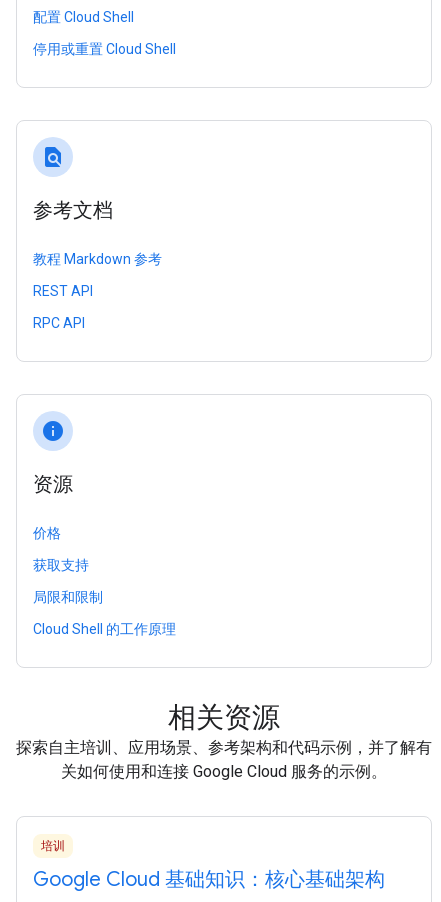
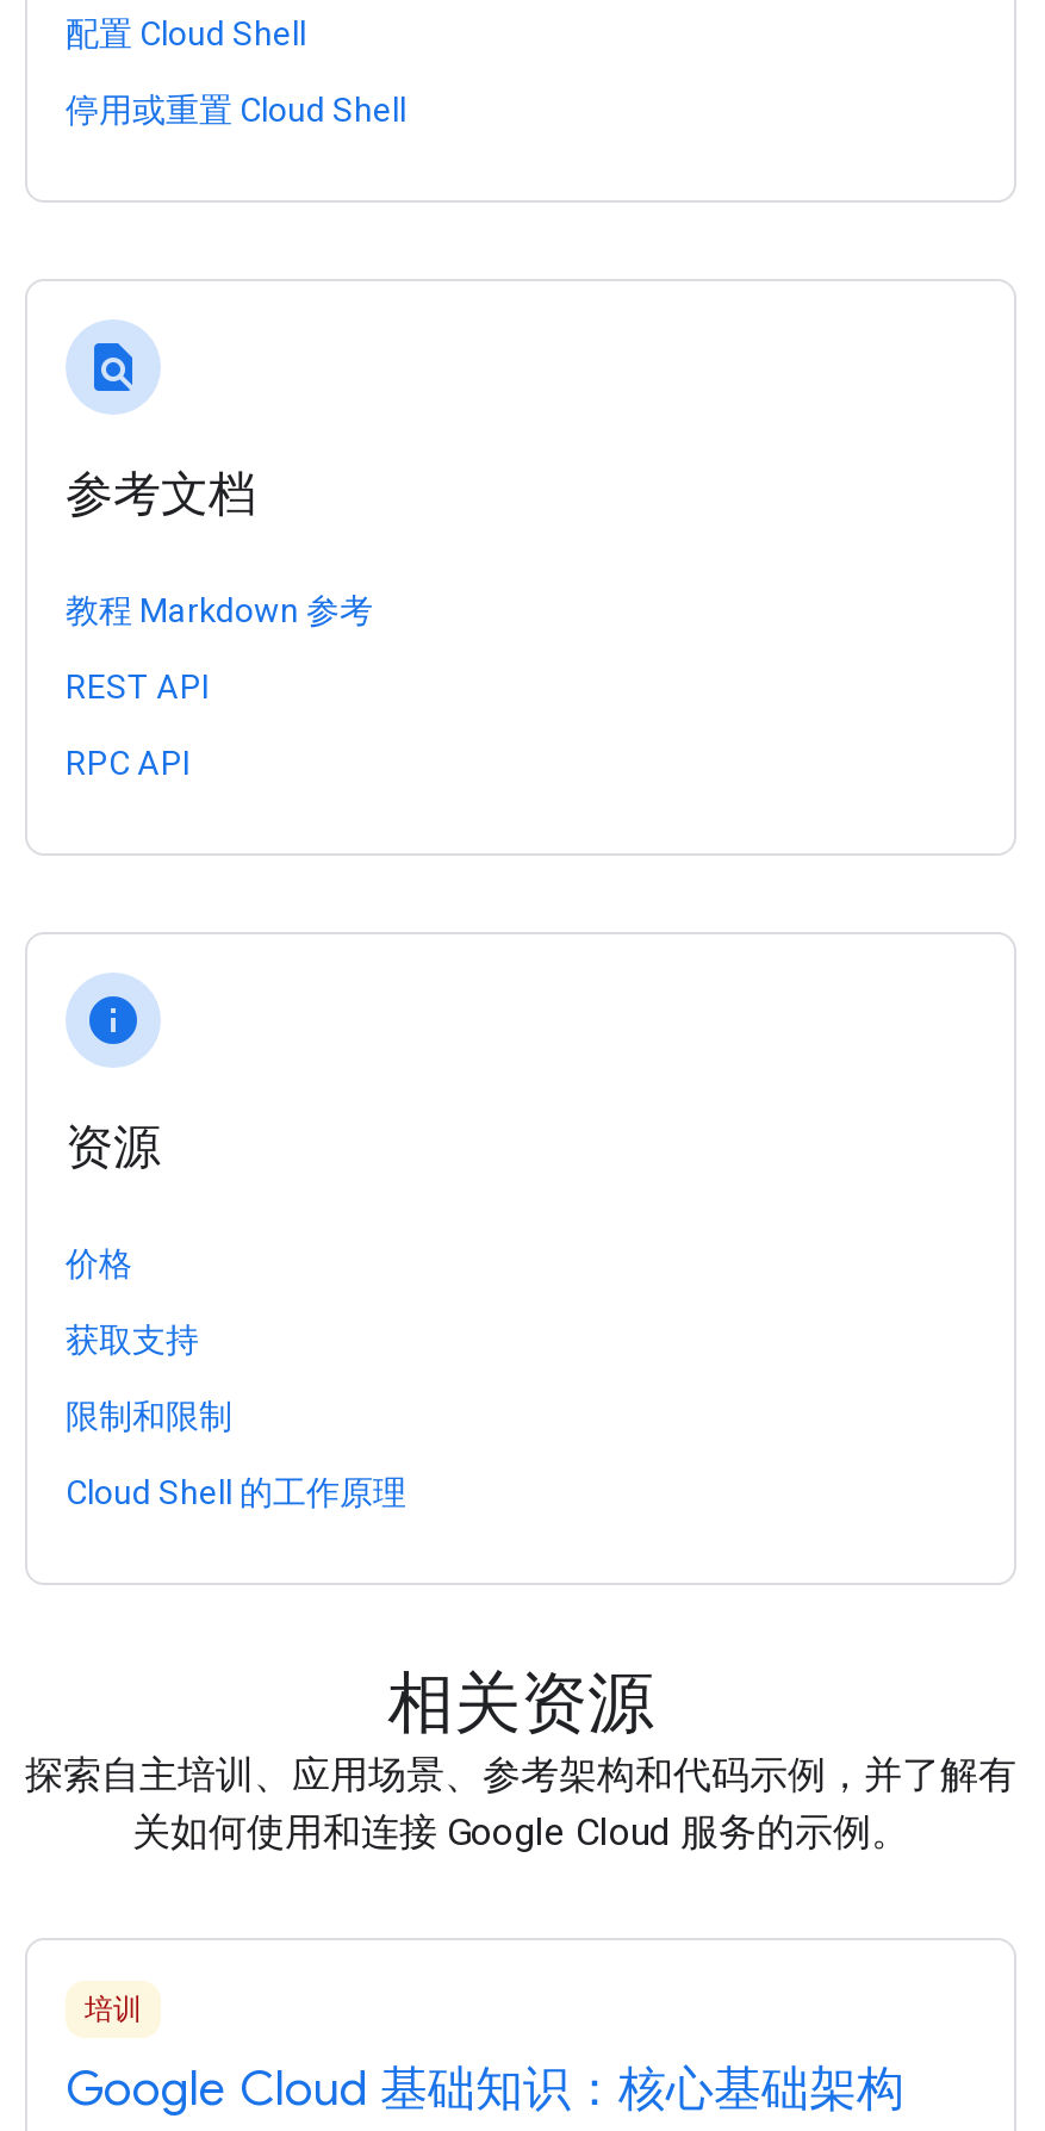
[33,589,103,605] 局限和限制 -> [66,1397,232,1435] 限制和限制

